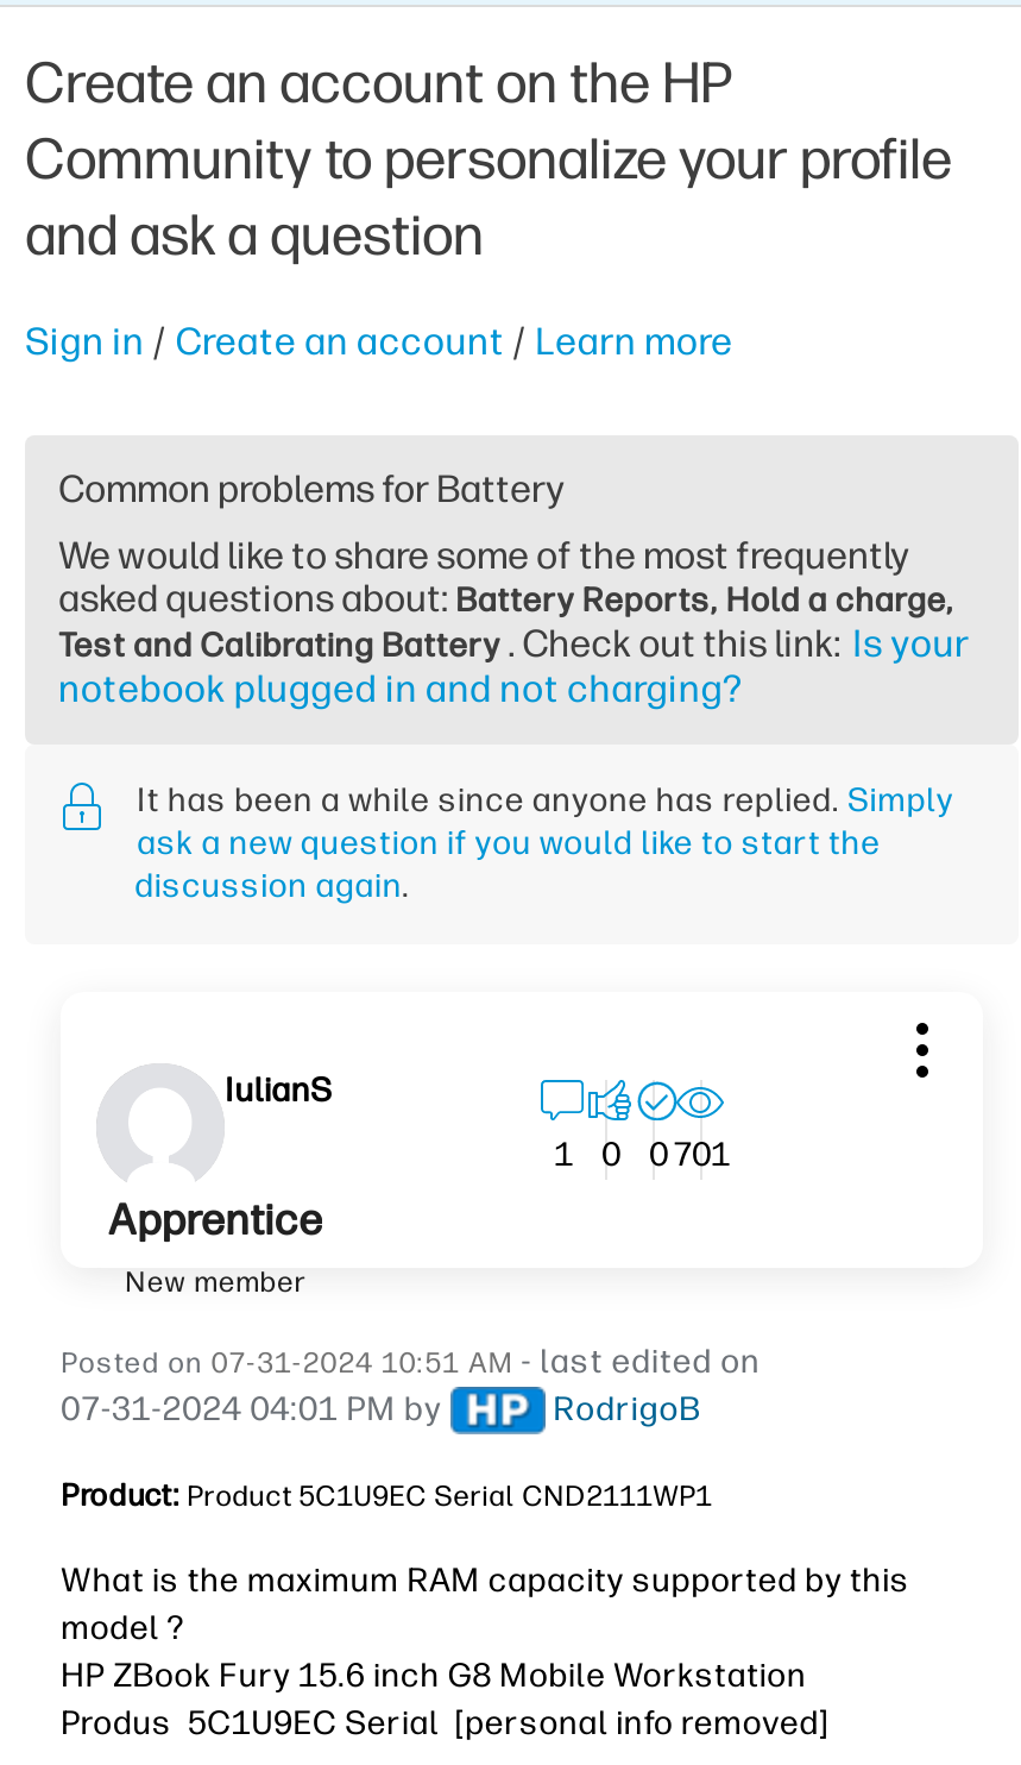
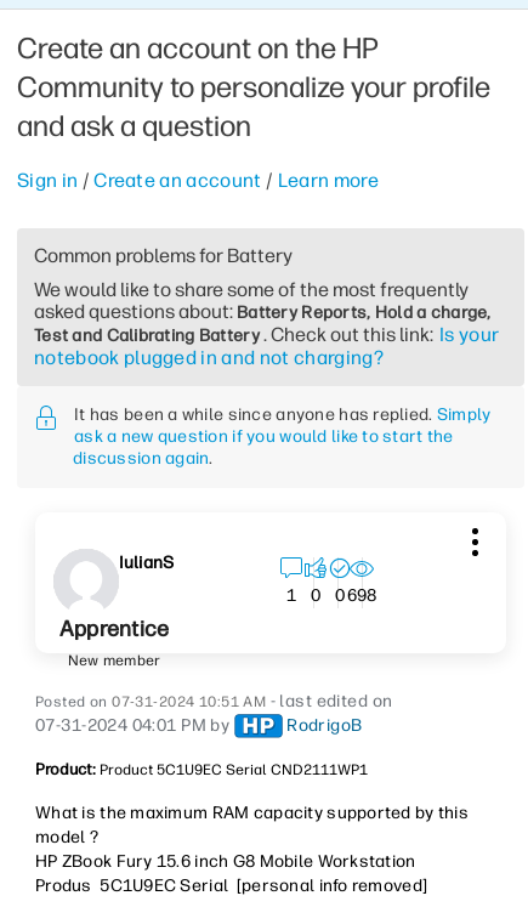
[554,1133,730,1175] 1 0 0 701 -> [287,585,377,606] 1 0 0 698

